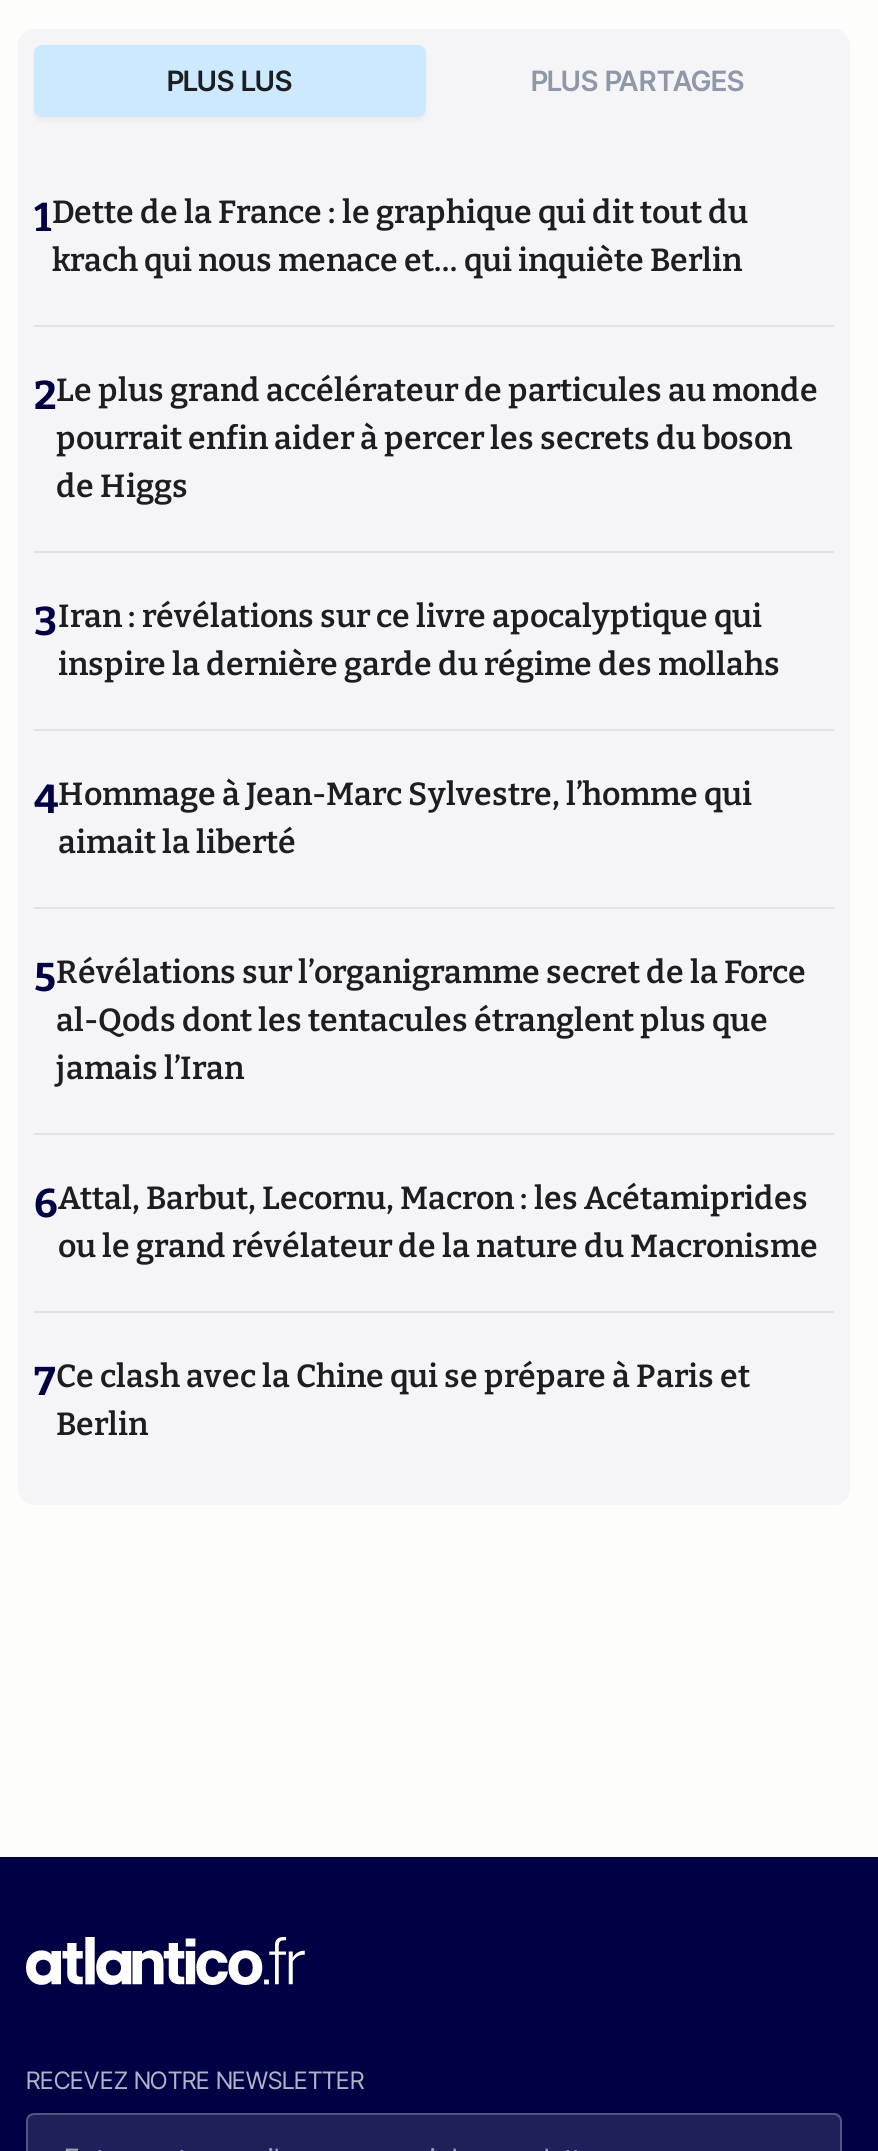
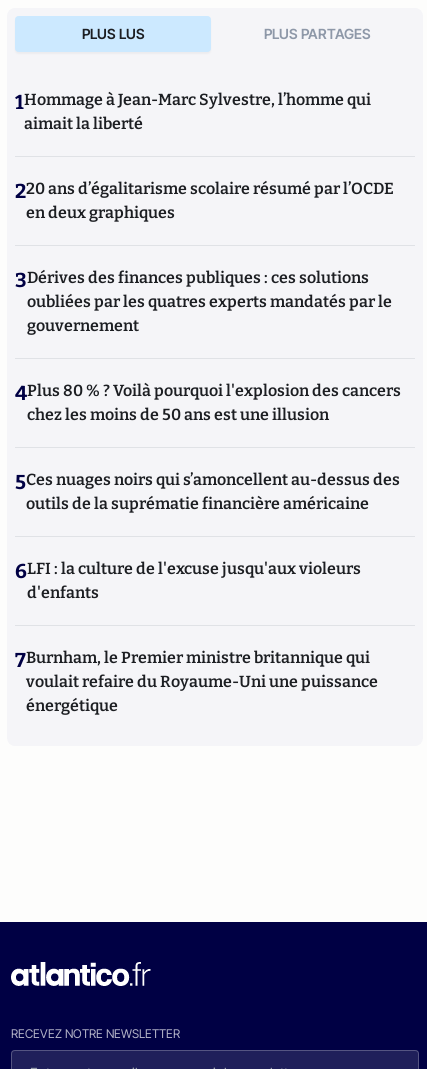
[34,193,818,823] 1Dette de la France : le graphique qui dit tout du | krach qui nous menace et… qui inquiète Berlin | 2Le plus grand accélérateur de particules au monde | pourrait enfin aider à percer les secrets du boson | de Higgs | 3Iran : révélations sur ce livre apocalyptique qui | inspire la dernière garde du régime des mollahs | 4Hommage à Jean-Marc Sylvestre, l’homme qui -> [15,90,371,114] 1Hommage à Jean-Marc Sylvestre, l’homme qui
moved [58,823,296,861] -> [24,114,143,133]: aimait la liberté
[34,953,818,1443] 5Révélations sur l’organigramme secret de la Force | al-Qods dont les tentacules étranglent plus que | jamais l’Iran | 6Attal, Barbut, Lecornu, Macron : les Acétamiprides | ou le grand révélateur de la nature du Macronisme | 7Ce clash avec la Chine qui se prépare à Paris et | Berlin -> [15,179,401,715] 220 ans d’égalitarisme scolaire résumé par l’OCDE | en deux graphiques | 3Dérives des finances publiques : ces solutions | oubliées par les quatres experts mandatés par le | gouvernement | 4Plus 80 % ? Voilà pourquoi l'explosion des cancers | chez les moins de 50 ans est une illusion | 5Ces nuages noirs qui s’amoncellent au-dessus des | outils de la suprématie financière américaine | 6LFI : la culture de l'excuse jusqu'aux violeurs | d'enfants | 7Burnham, le Premier ministre britannique qui | voulait refaire du Royaume-Uni une puissance | énergétique

